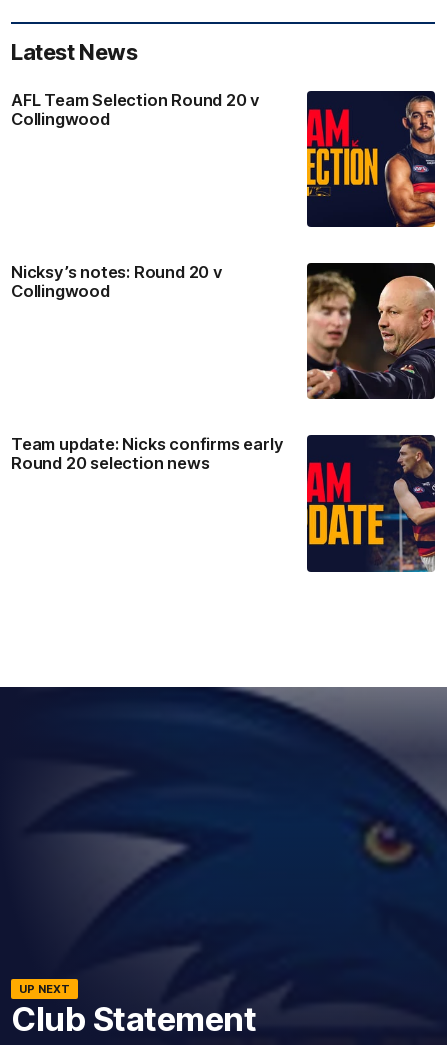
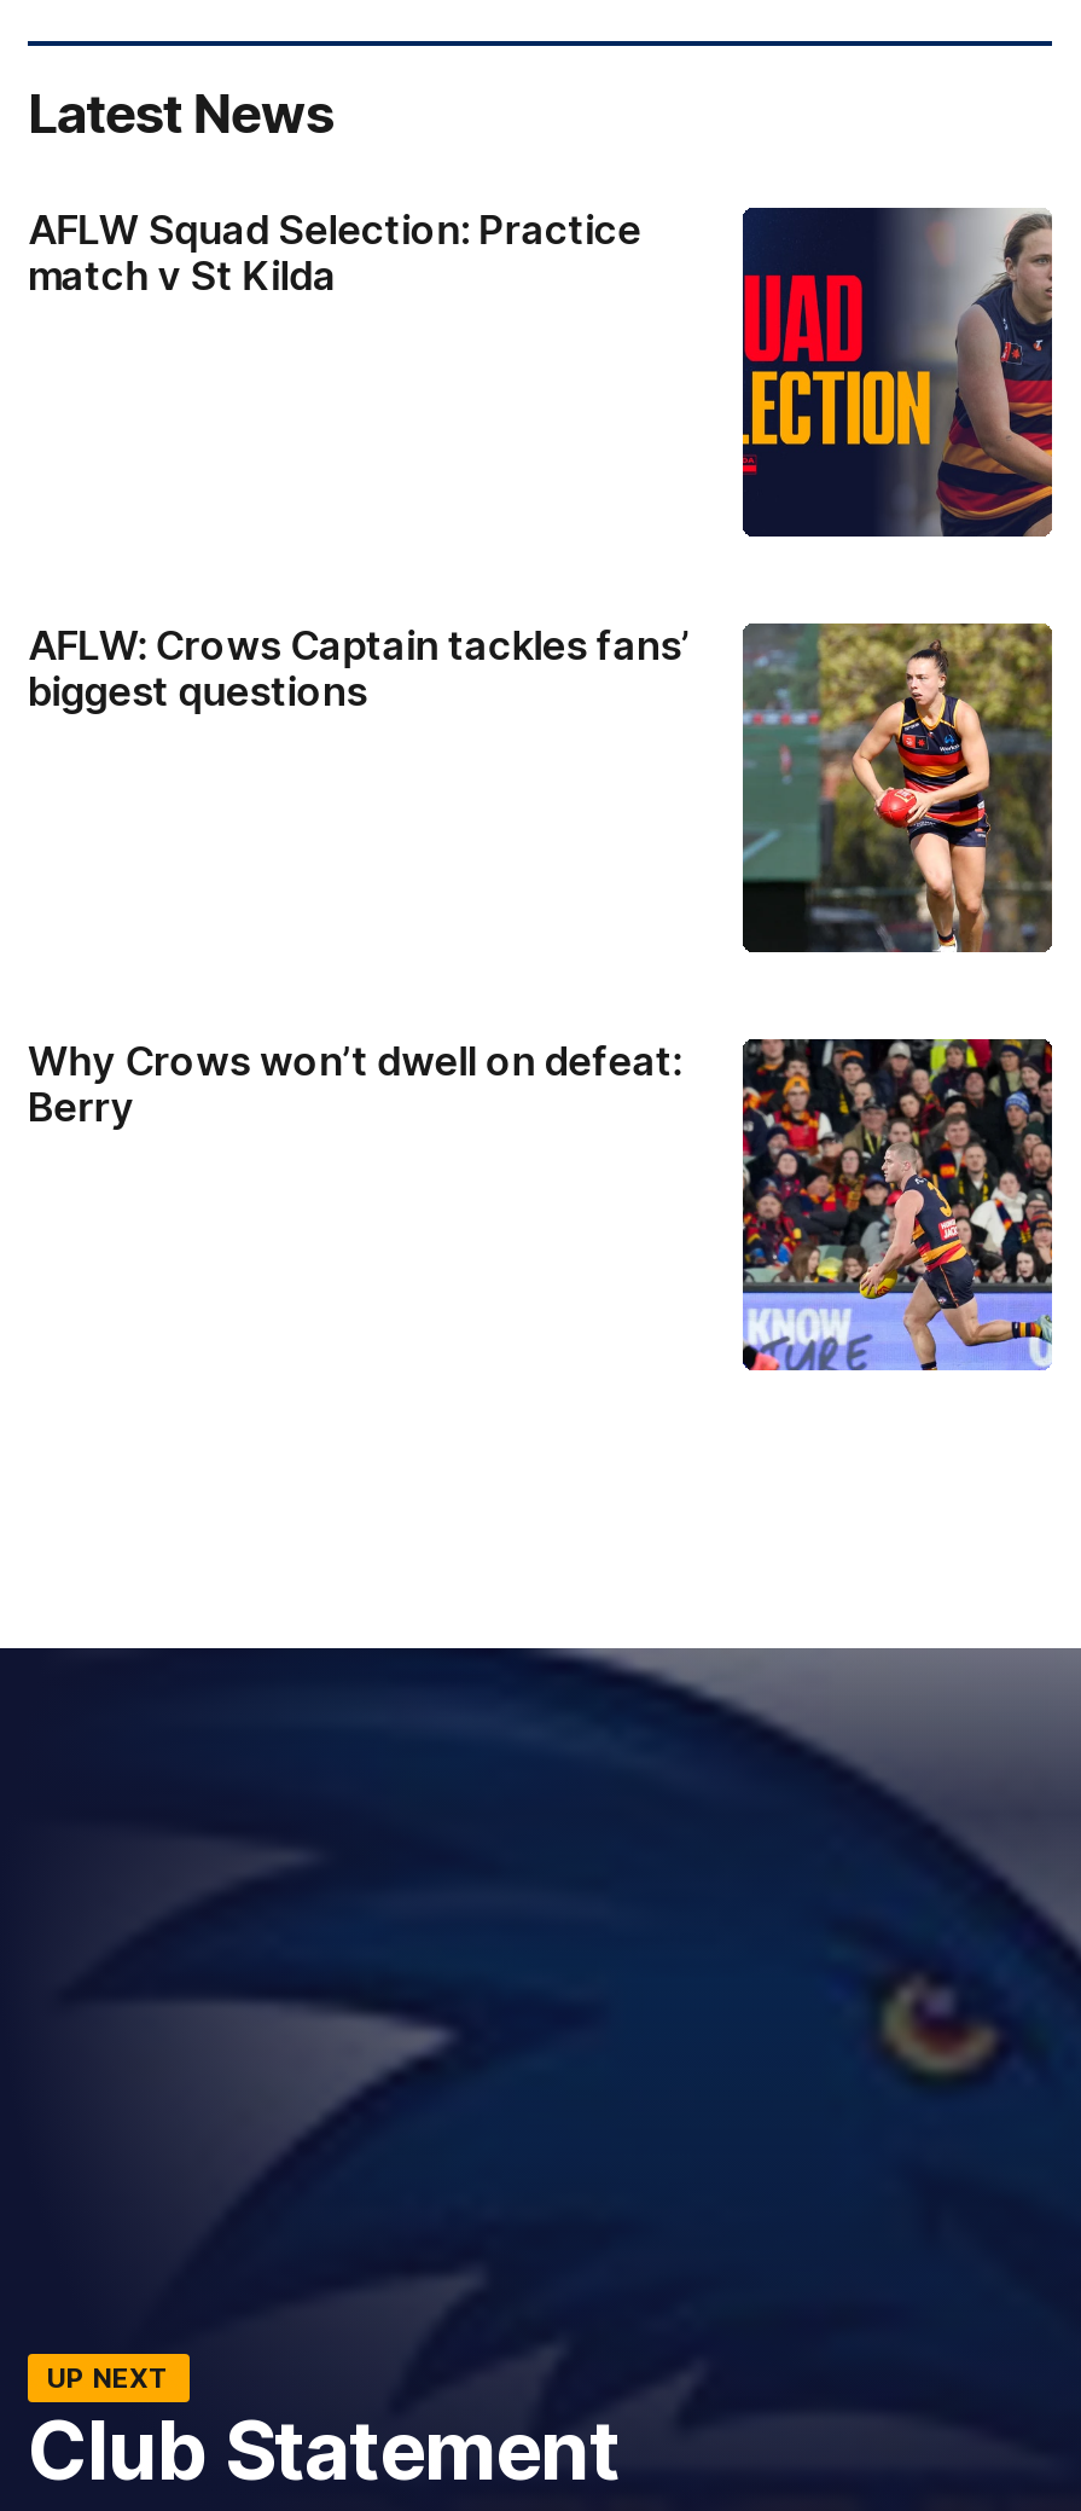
[11,90,260,129] AFL Team Selection Round 20 v | Collingwood -> [28,205,641,299] AFLW Squad Selection: Practice | match v St Kilda
[306,90,436,227] [image] -> [740,208,1054,537] [image]
[11,262,223,301] Nicksy’s notes: Round 20 v | Collingwood -> [28,621,691,715] AFLW: Crows Captain tackles fans’ | biggest questions
[306,262,436,400] [image] -> [740,621,1054,955] [image]
[11,434,436,573] [image] | Team update: Nicks confirms early | Round 20 selection news -> [28,1037,1054,1373] [image] | Why Crows won’t dwell on defeat: | Berry

